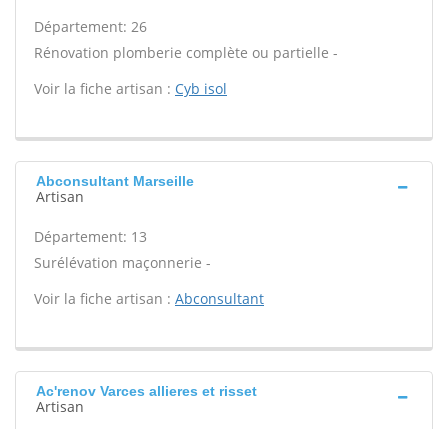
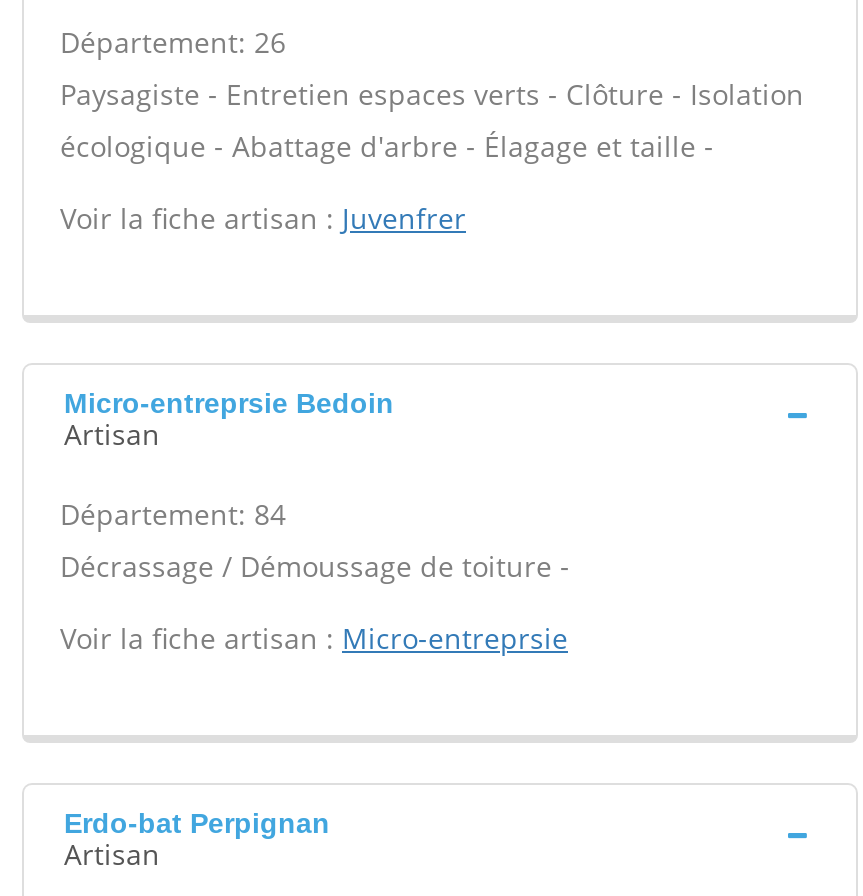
[34,43,338,62] Rénovation plomberie complète ou partielle - -> [60,75,804,165] Paysagiste - Entretien espaces verts - Clôture - Isolation | écologique - Abattage d'arbre - Élagage et taille -
[34,79,227,98] Voir la fiche artisan : Cyb isol -> [60,199,466,237] Voir la fiche artisan : Juvenfrer
[36,173,194,189] Abconsultant Marseille -> [64,387,394,419] Micro-entreprsie Bedoin
[34,227,211,272] Département: 13 | Surélévation maçonnerie - -> [60,495,570,585] Département: 84 | Décrassage / Démoussage de toiture -
[34,289,264,308] Voir la fiche artisan : Abconsultant -> [60,619,568,657] Voir la fiche artisan : Micro-entreprsie
[36,383,257,399] Ac'renov Varces allieres et risset -> [64,807,330,839] Erdo-bat Perpignan

